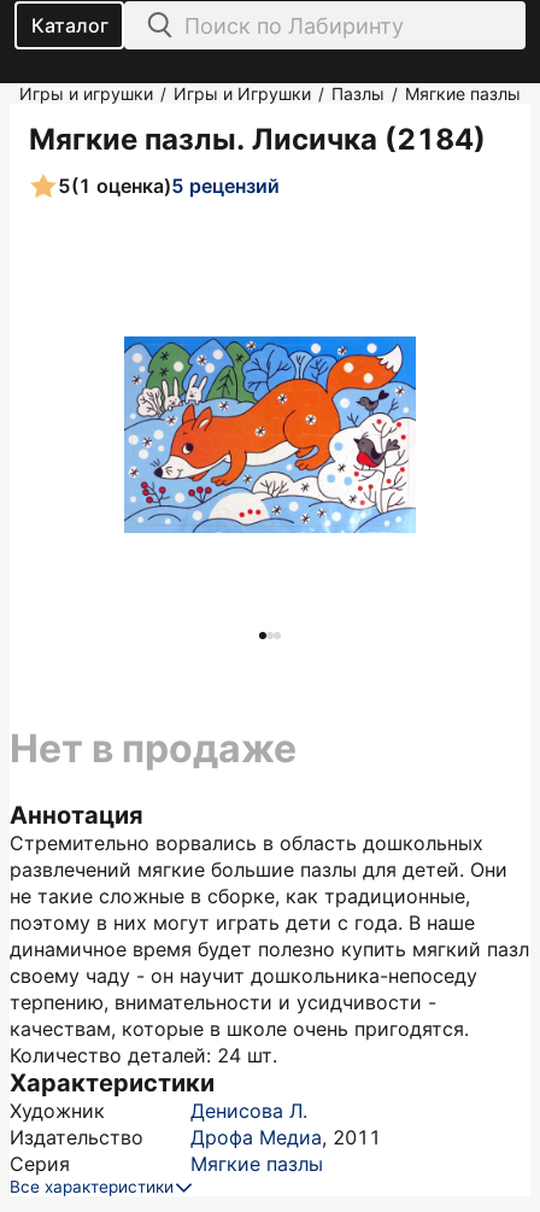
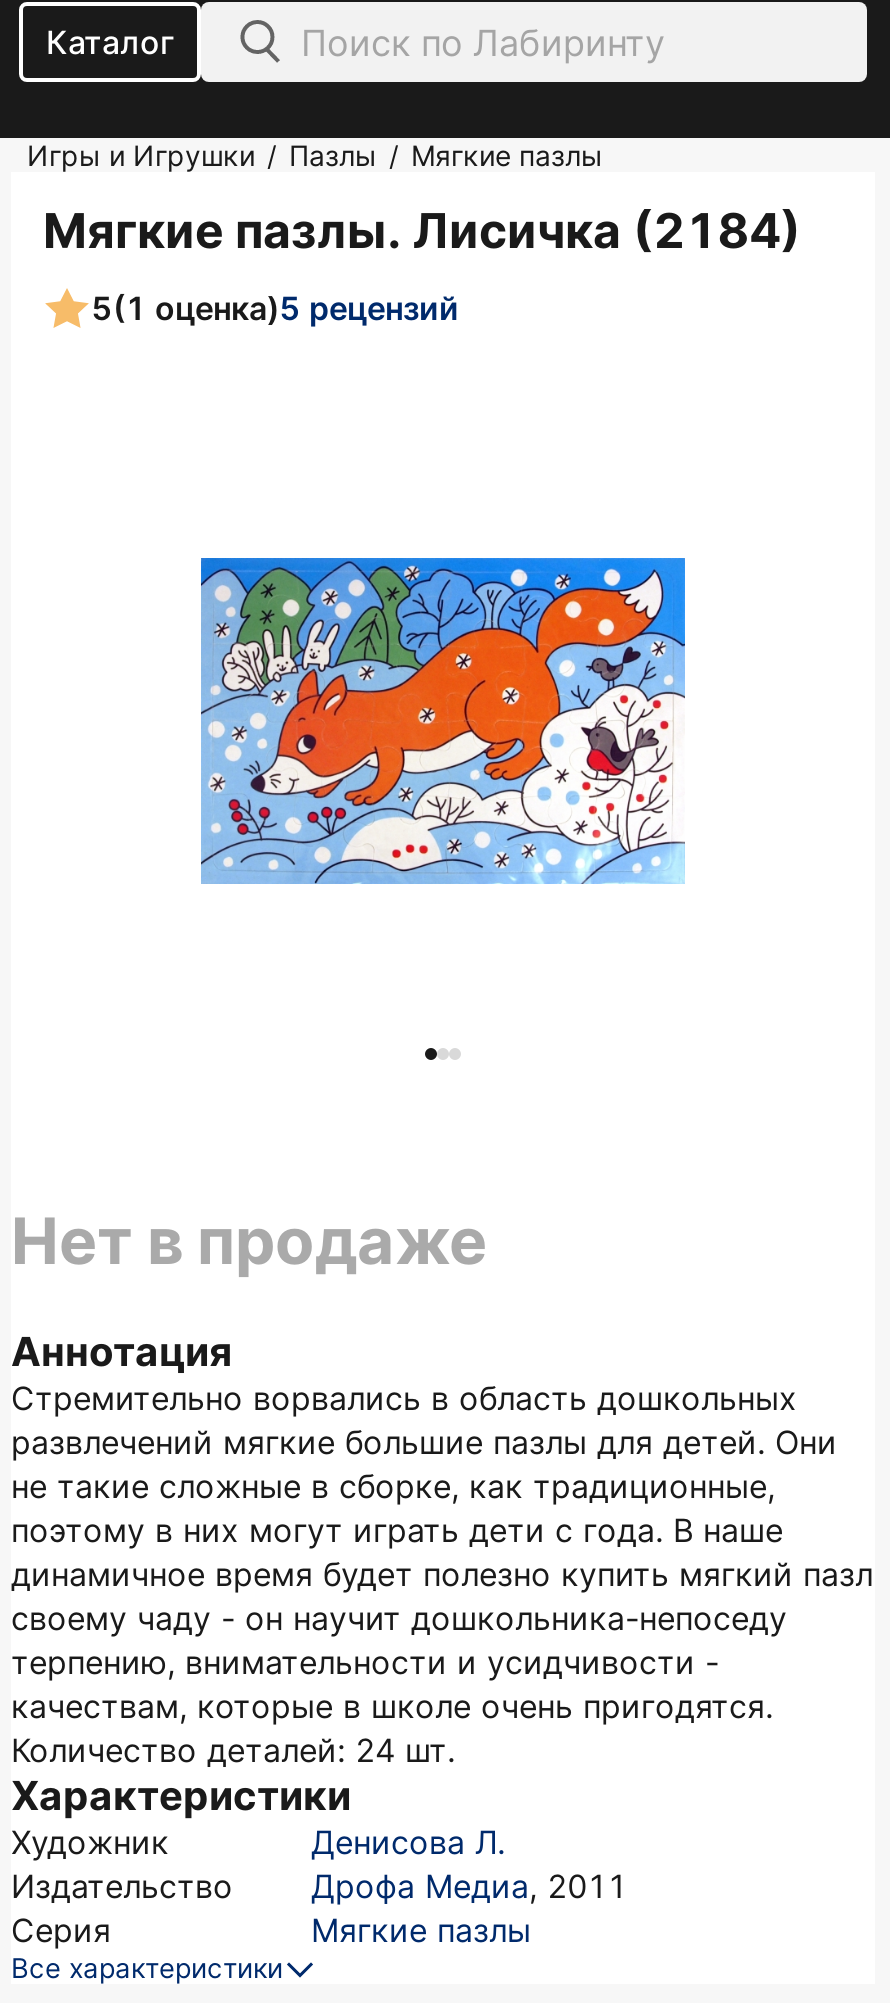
[19,83,521,104] Игры и игрушки / Игры и Игрушки / Пазлы / Мягкие пазлы -> [27,138,603,172] Игры и Игрушки / Пазлы / Мягкие пазлы

